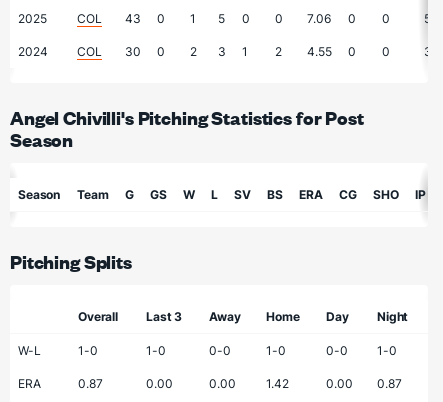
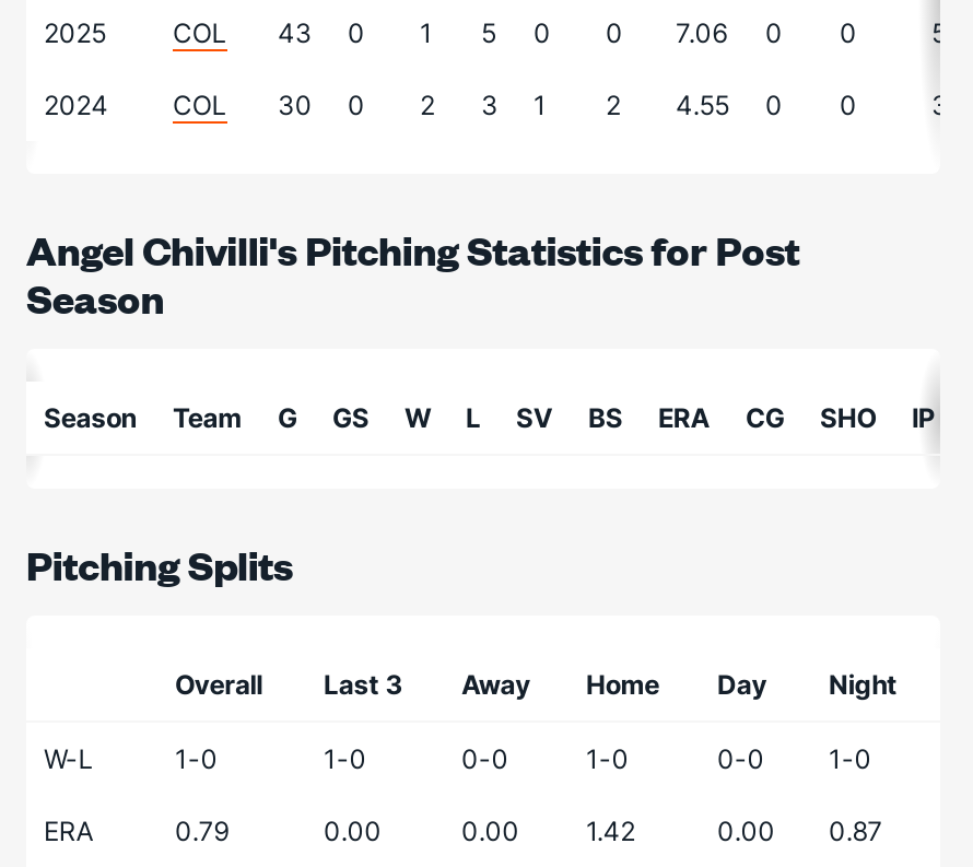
[78,376,102,391] 0.87 -> [175,815,228,847] 0.79

